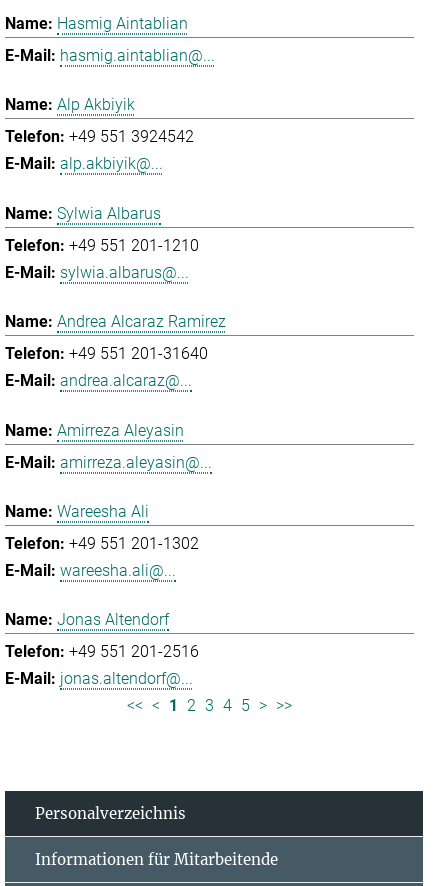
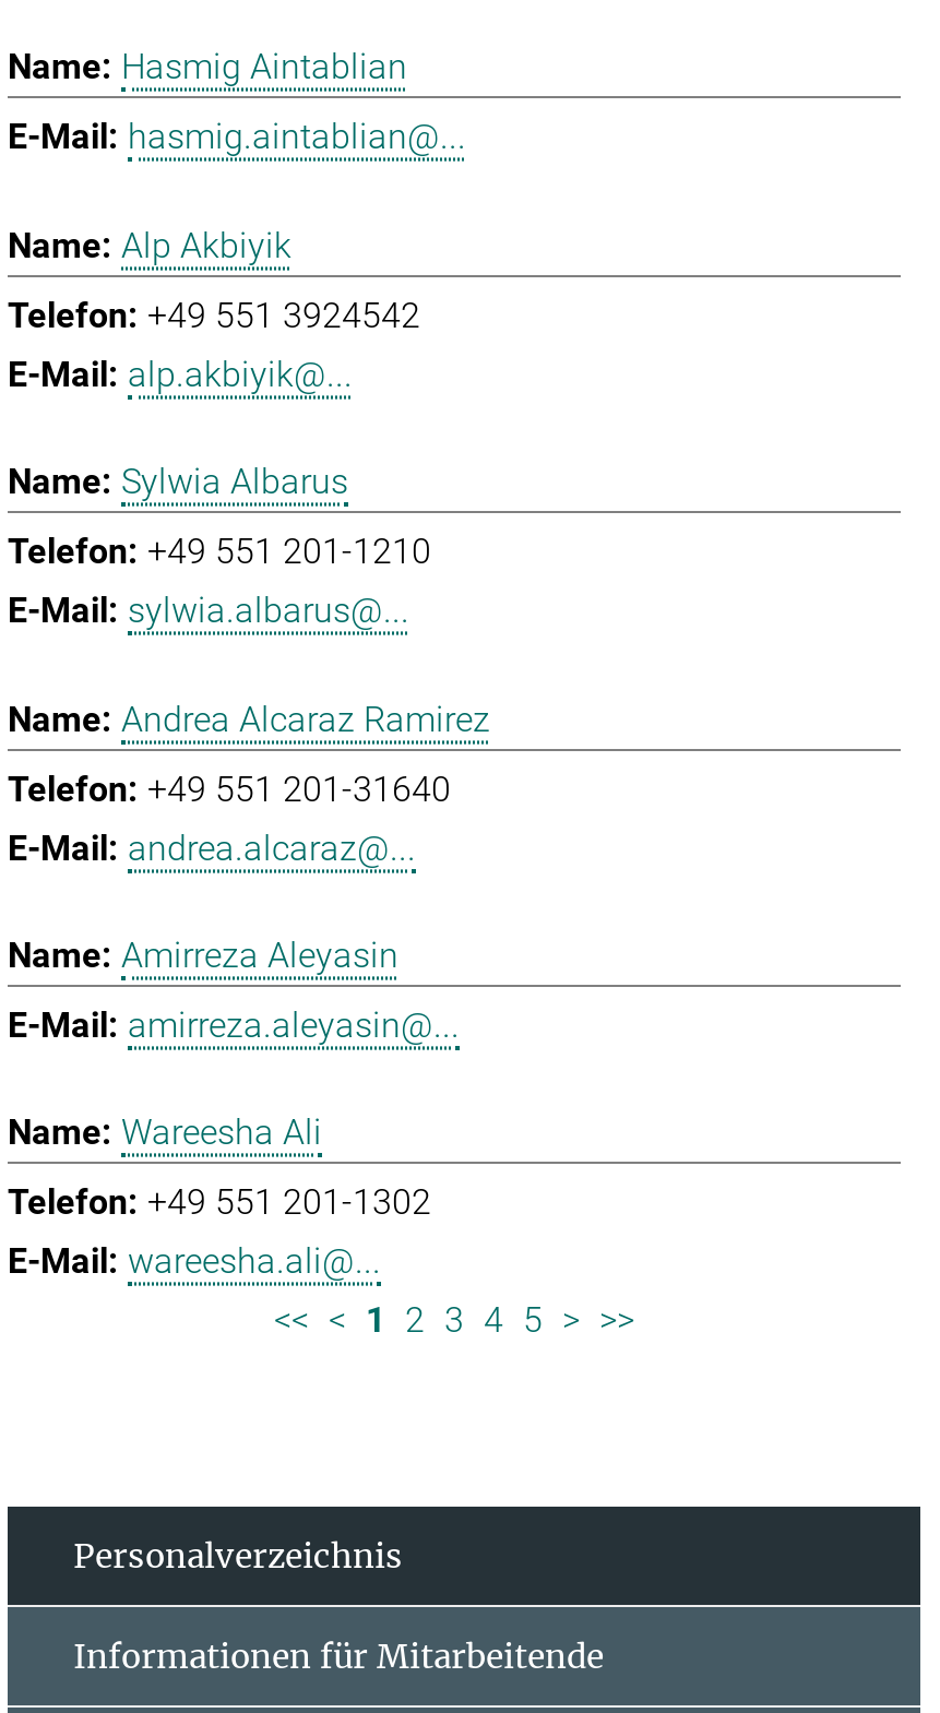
[57,610,199,688] Jonas Altendorf | +49 551 201-2516 | jonas.altendorf@... -> none

